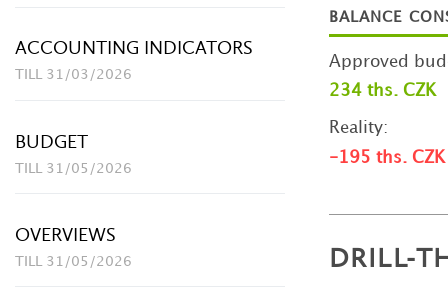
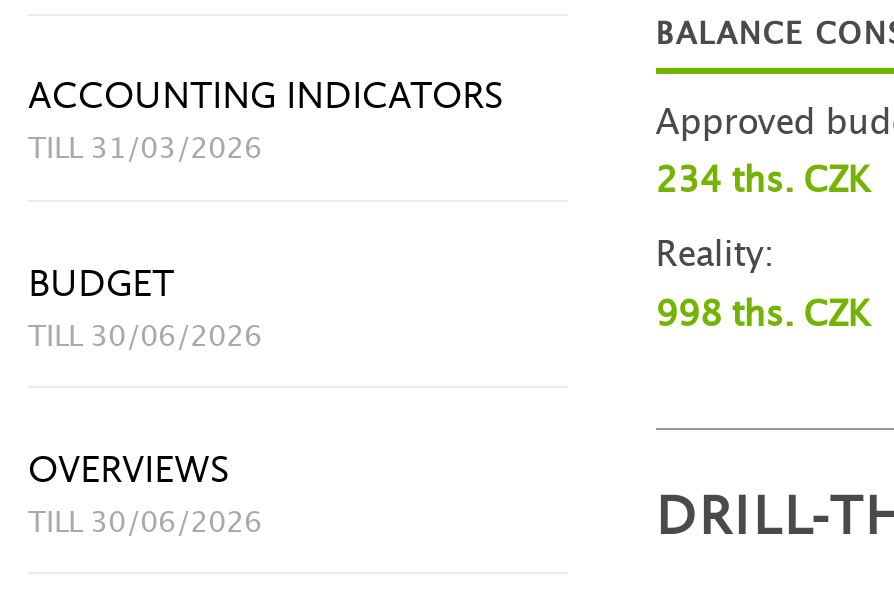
[329,150,445,166] -195 ths. CZK -> [656,299,870,331] 998 ths. CZK
[15,162,132,175] TILL 31/05/2026 -> [28,323,262,349] TILL 30/06/2026
[15,255,132,268] TILL 31/05/2026 -> [28,510,262,536] TILL 30/06/2026

